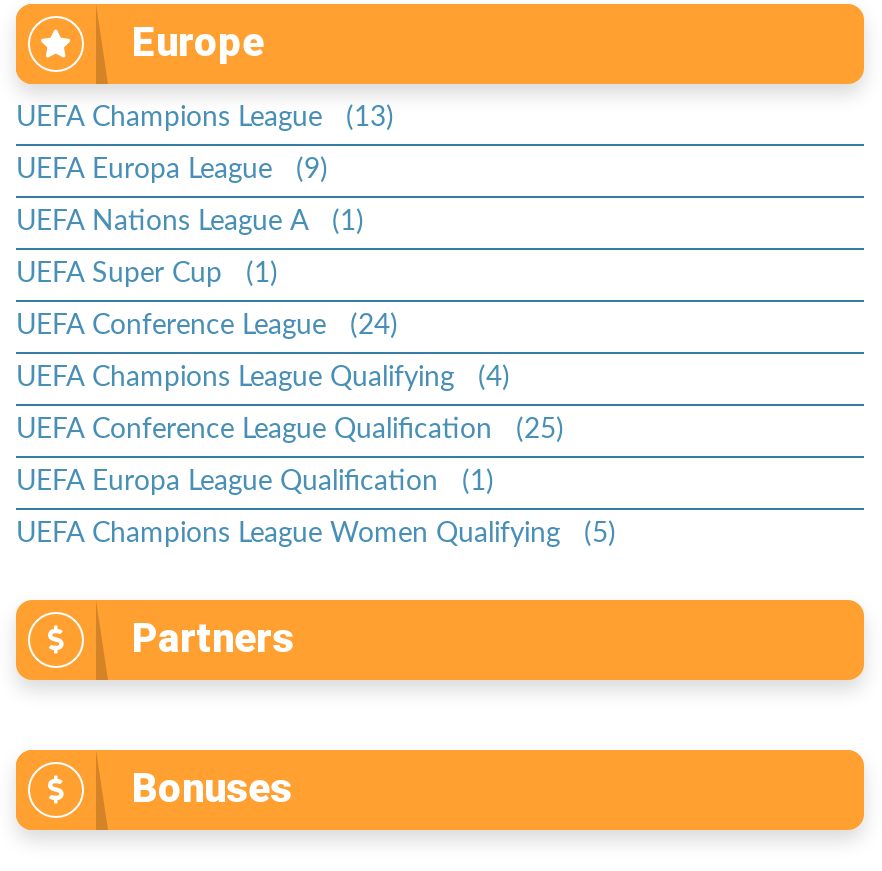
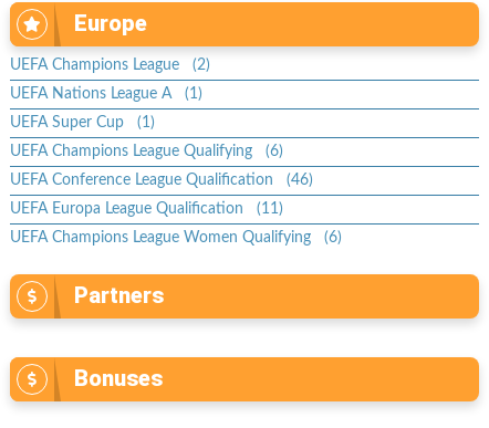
[16,104,394,184] UEFA Champions League (13) | UEFA Europa League (9) -> [10,58,210,73] UEFA Champions League (2)
[16,312,616,548] UEFA Conference League (24) | UEFA Champions League Qualifying (4) | UEFA Conference League Qualification (25) | UEFA Europa League Qualification (1) | UEFA Champions League Women Qualifying (5) -> [10,144,342,246] UEFA Champions League Qualifying (6) | UEFA Conference League Qualification (46) | UEFA Europa League Qualification (11) | UEFA Champions League Women Qualifying (6)

